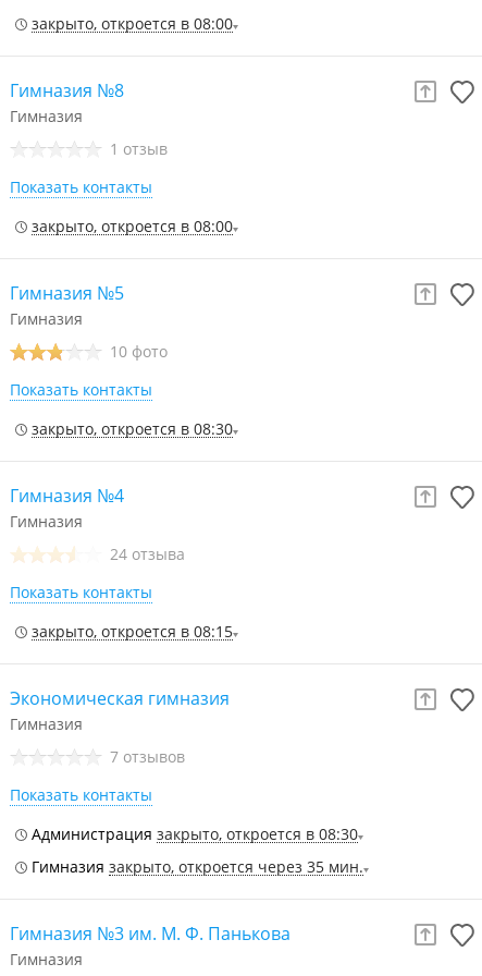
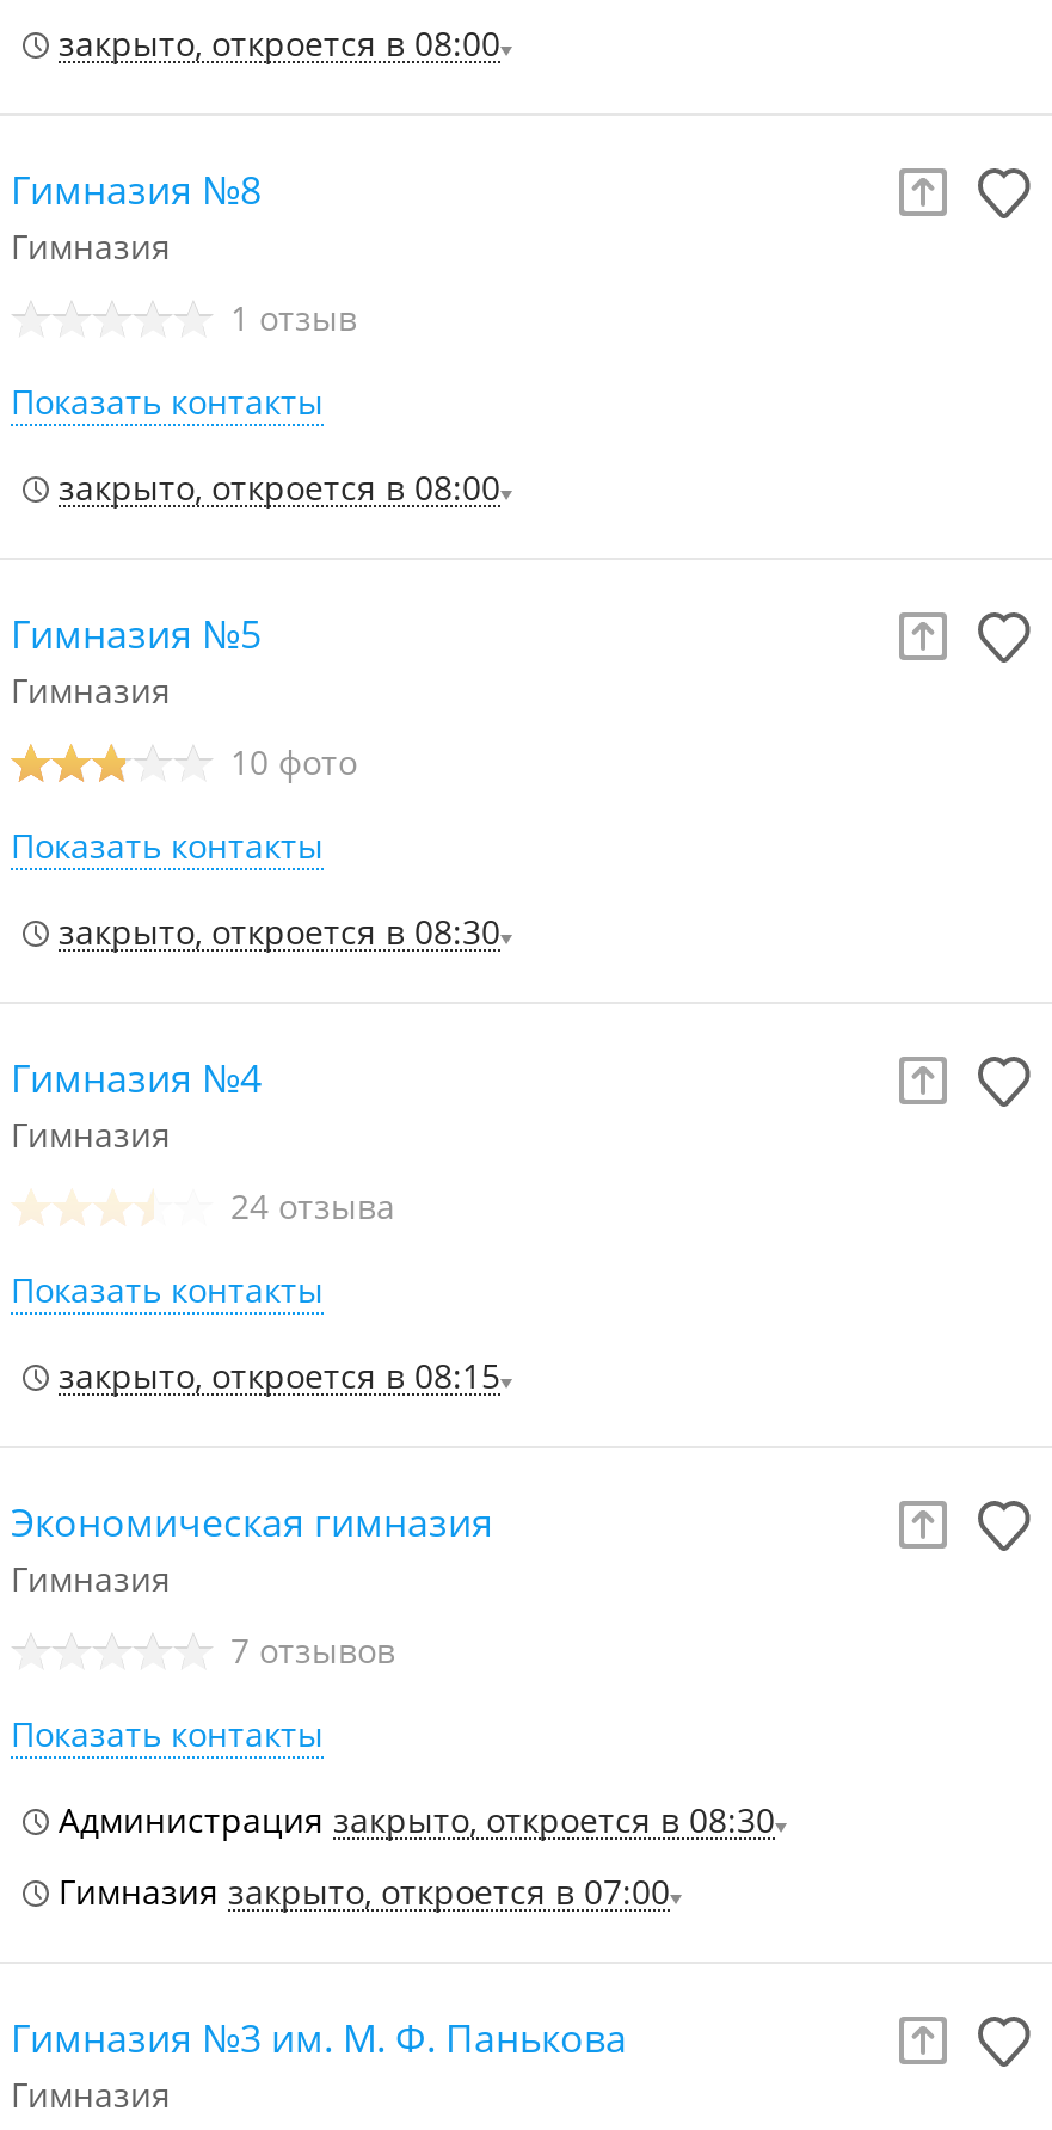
[32,856,363,877] Гимназия закрыто, откроется через 35 мин. -> [59,1869,670,1914] Гимназия закрыто, откроется в 07:00

